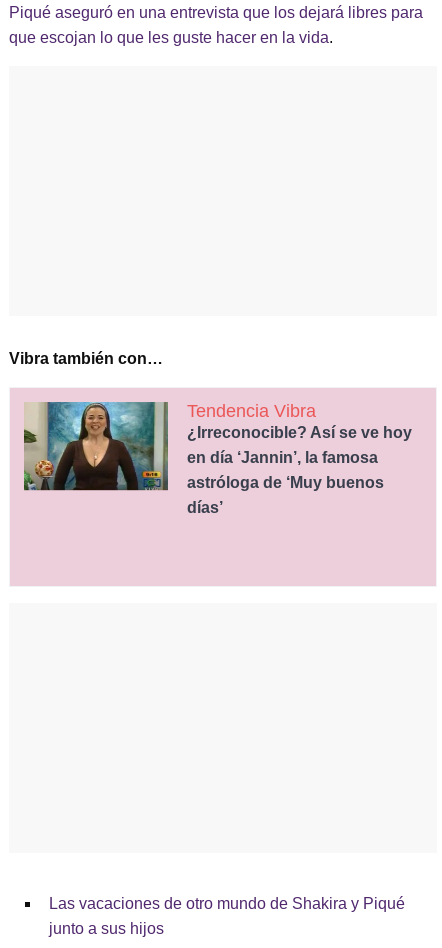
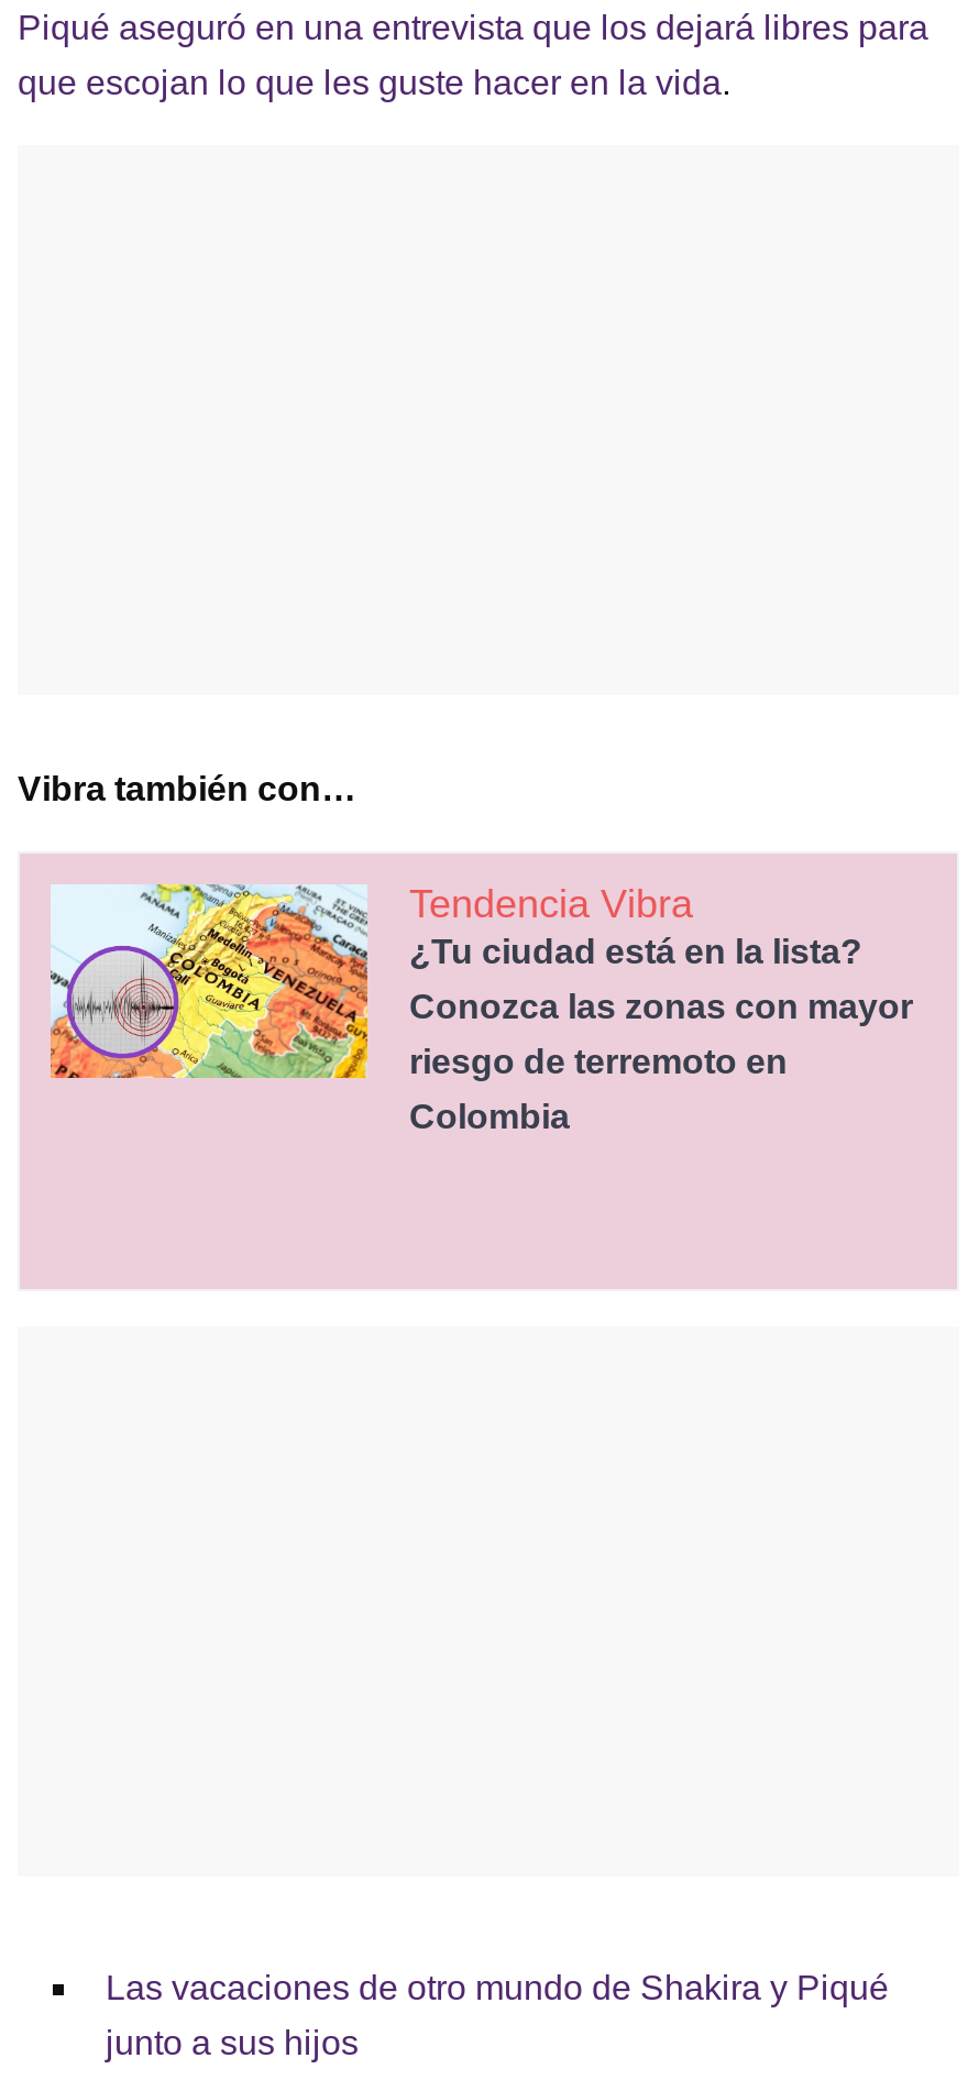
[23,401,412,491] [image] | ¿Irreconocible? Así se ve hoy -> [48,882,862,1080] [image] | ¿Tu ciudad está en la lista?
[187,449,378,466] en día ‘Jannin’, la famosa -> [409,988,913,1025] Conozca las zonas con mayor
[187,474,384,491] astróloga de ‘Muy buenos -> [409,1043,788,1080] riesgo de terremoto en
[187,499,223,516] días’ -> [409,1098,570,1135] Colombia

